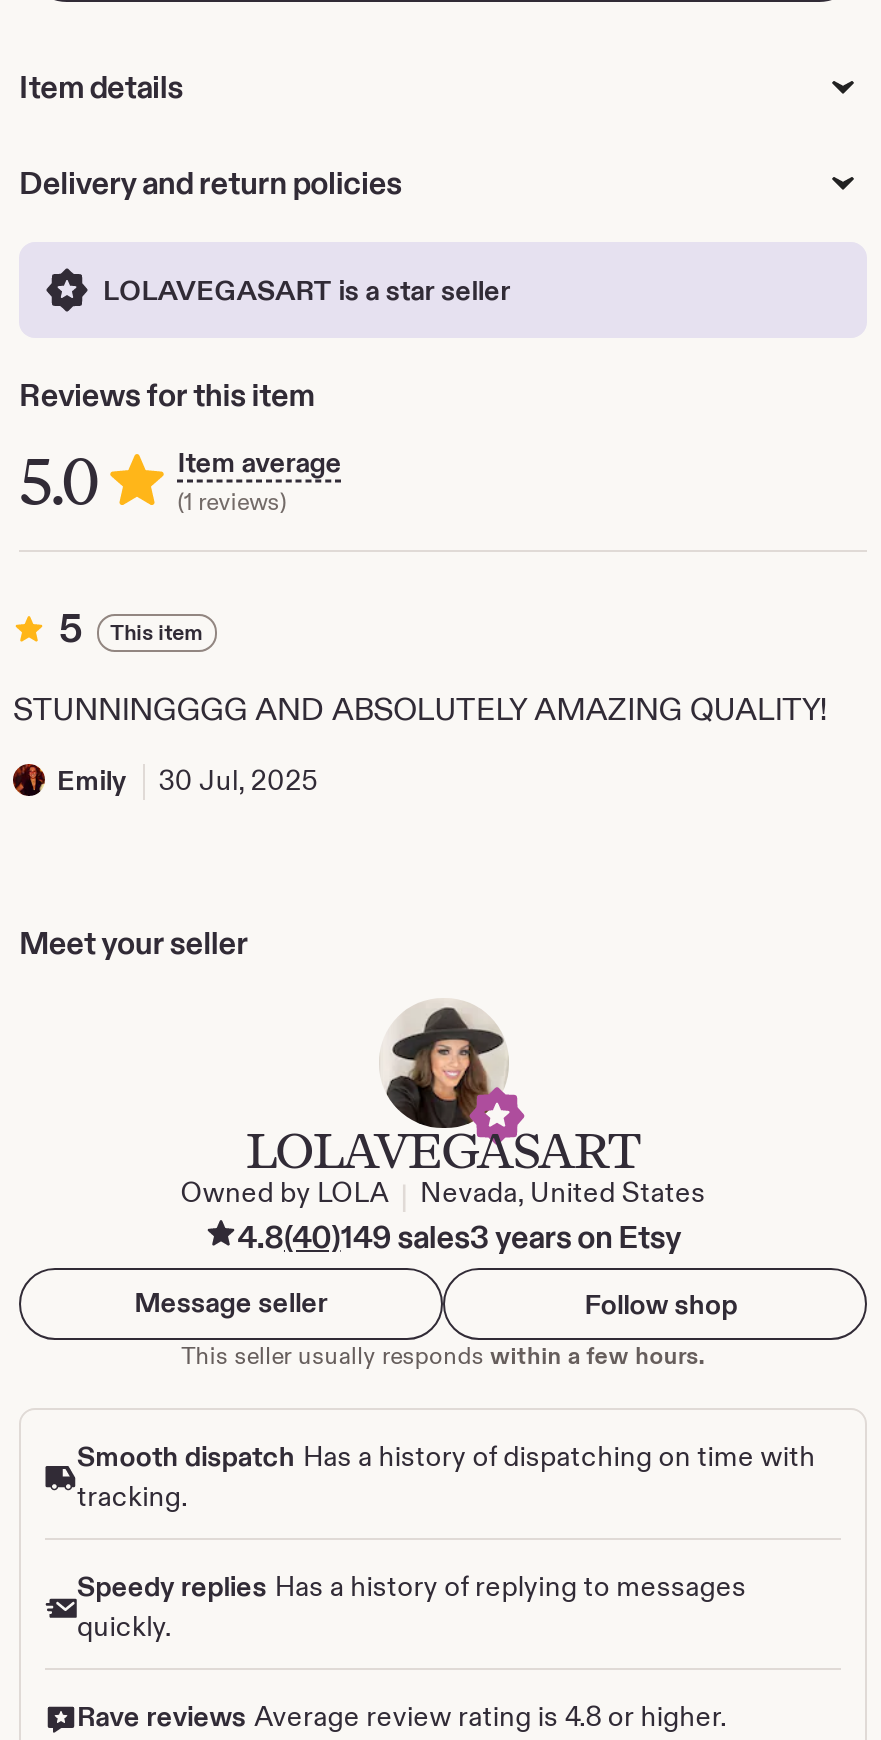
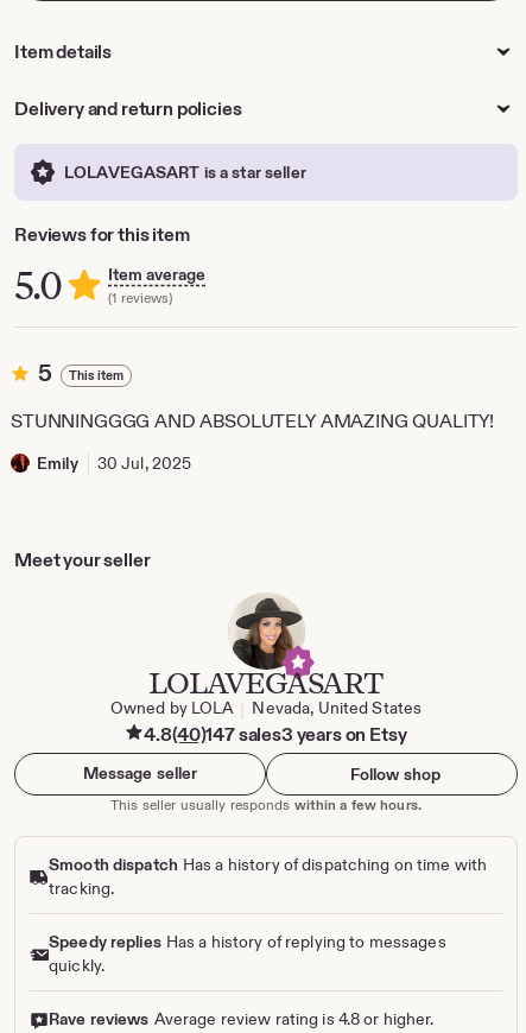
[237,1216,681,1256] 4.8(40)149 sales3 years on Etsy -> [144,722,407,745] 4.8(40)147 sales3 years on Etsy

